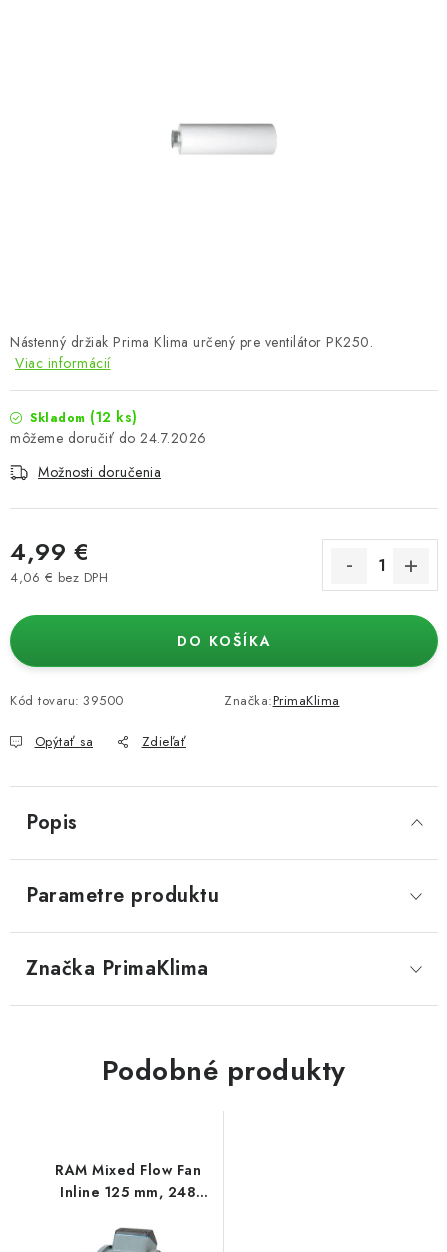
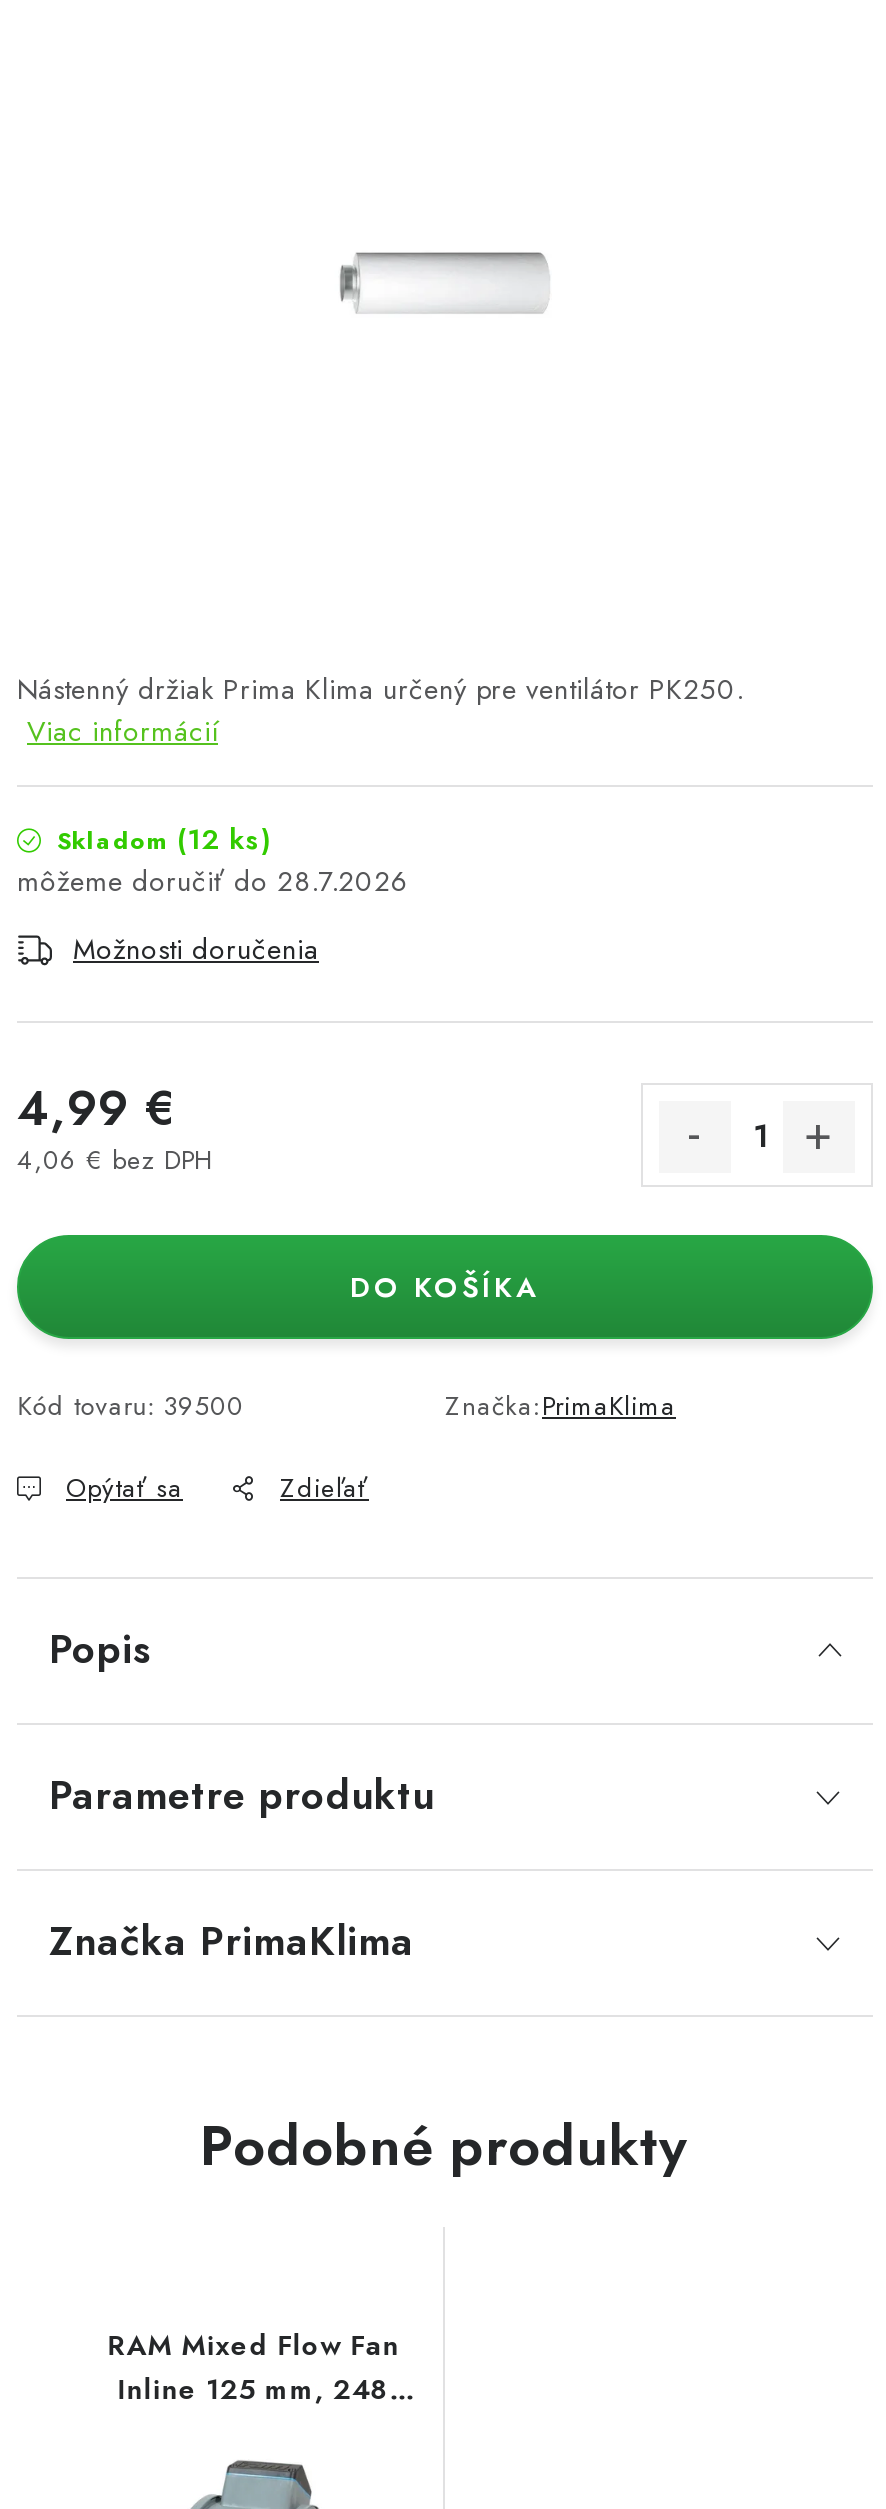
[140,428,206,448] 24.7.2026 -> [277,861,410,901] 28.7.2026

